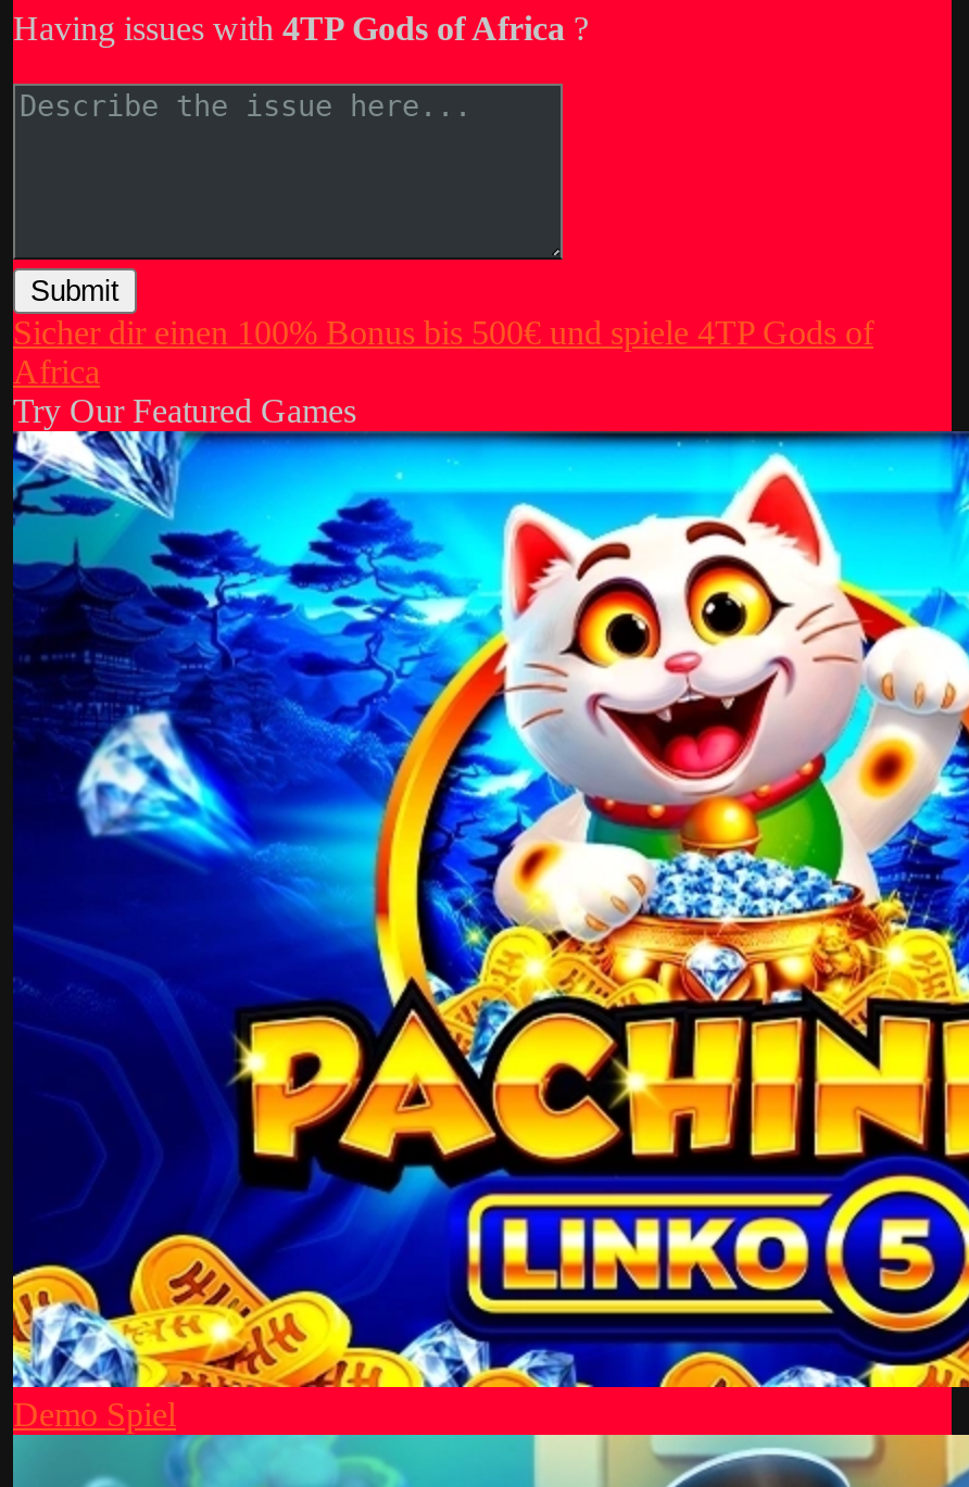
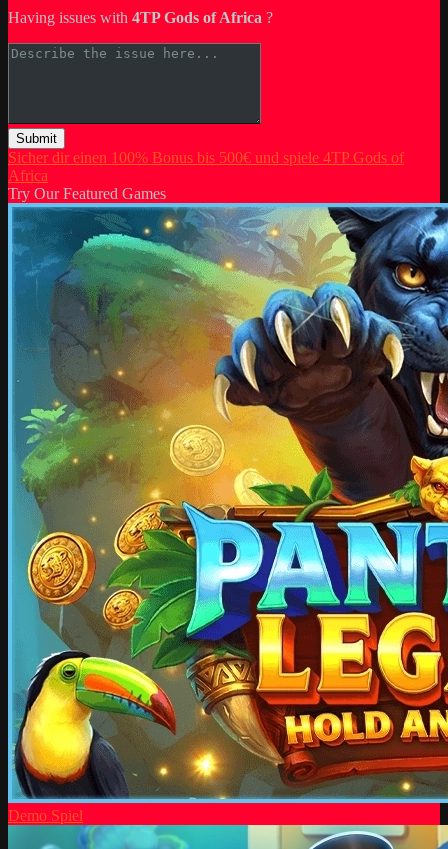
[11,429,962,1389] [image] -> [7,202,445,804] [image]

